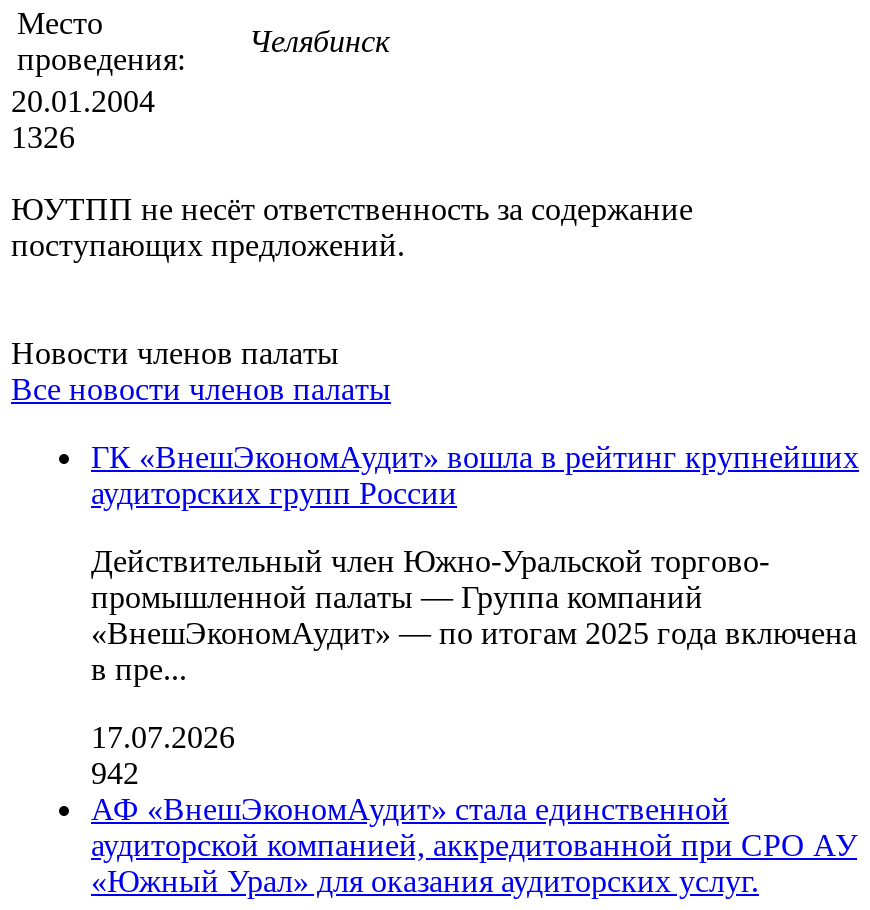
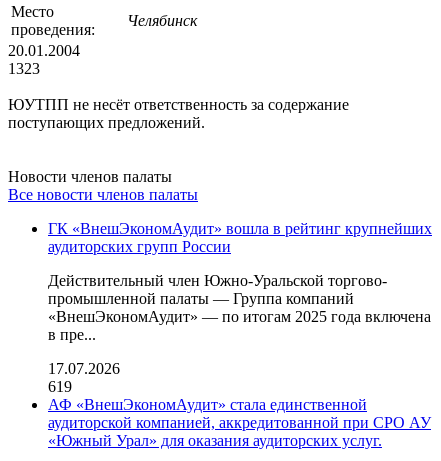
[11,120,75,154] 1326 -> [8,60,40,77] 1323
[91,756,139,790] 942 -> [48,378,72,395] 619

